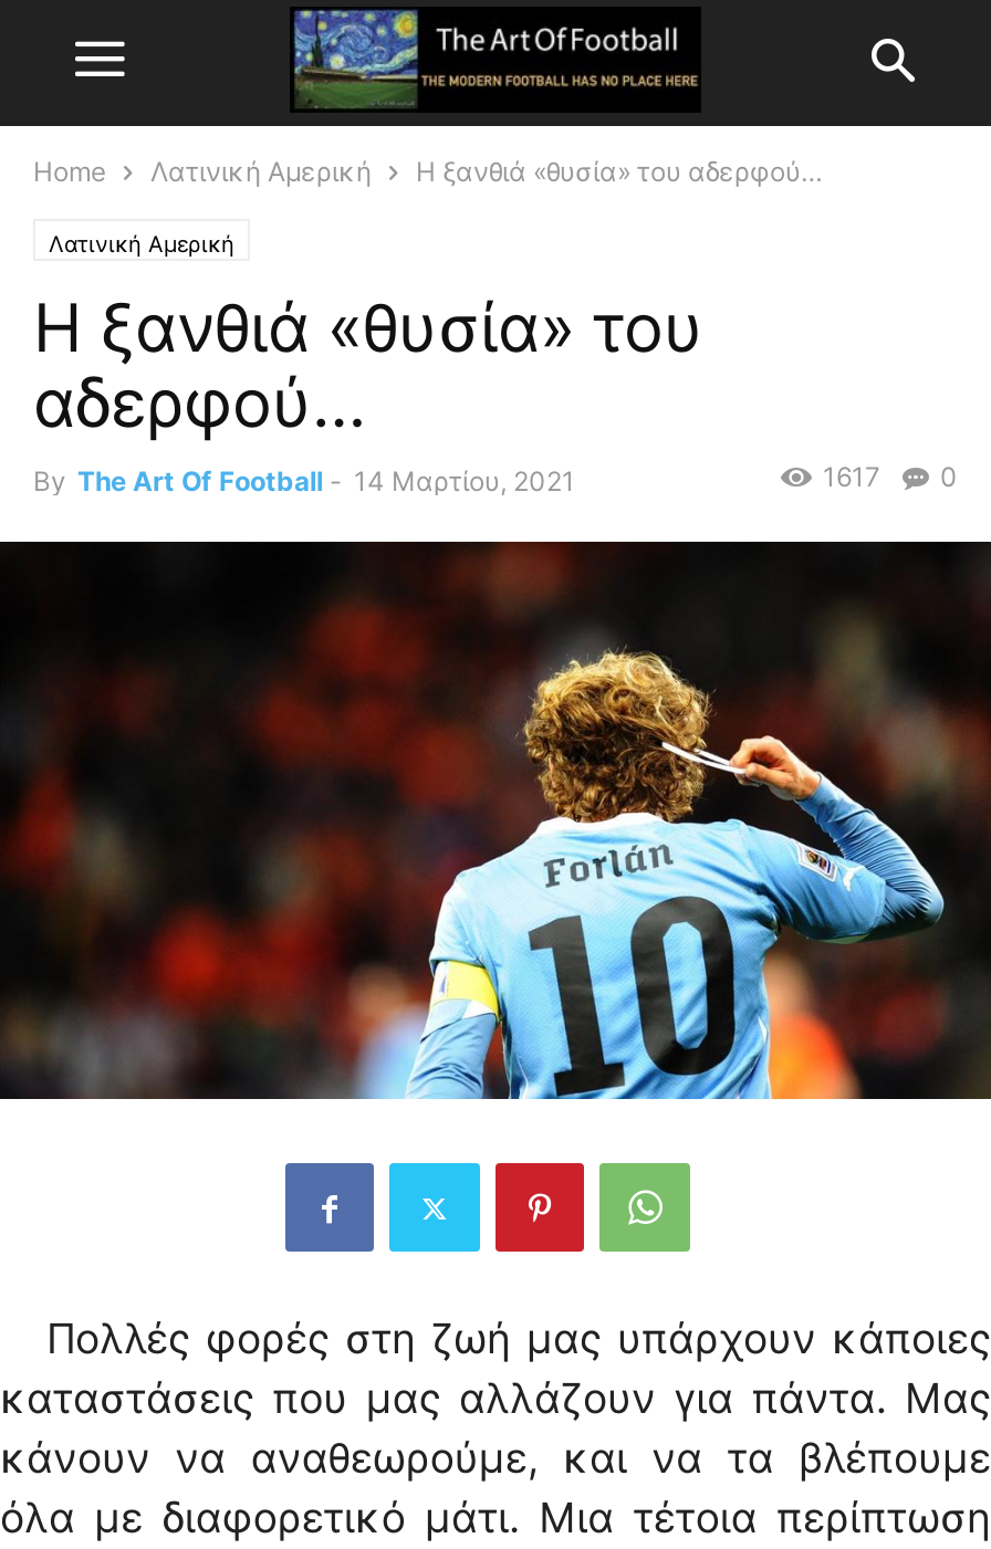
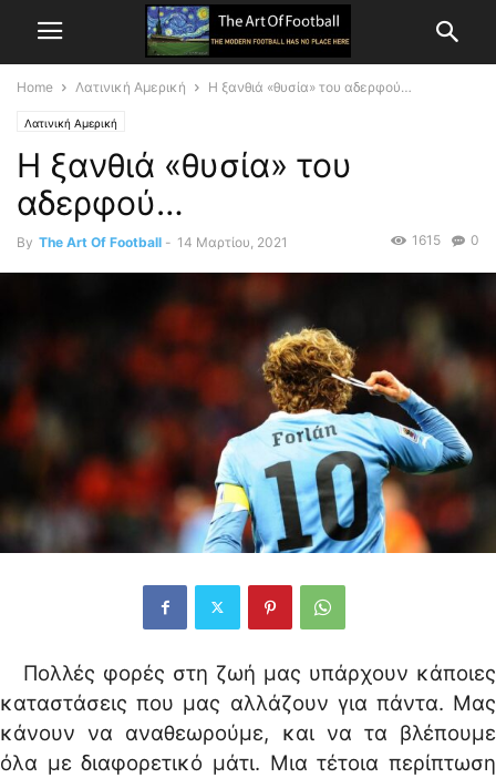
[823,460,958,493] 1617 0 -> [412,232,479,248] 1615 0

